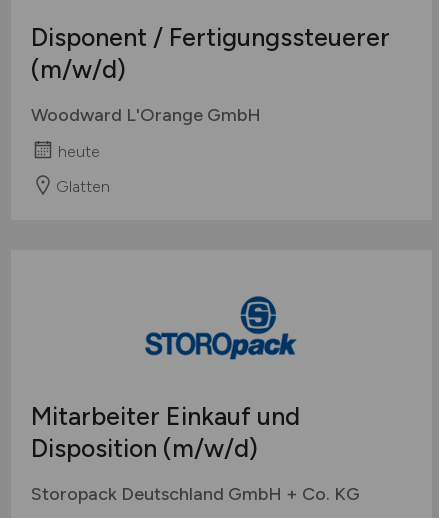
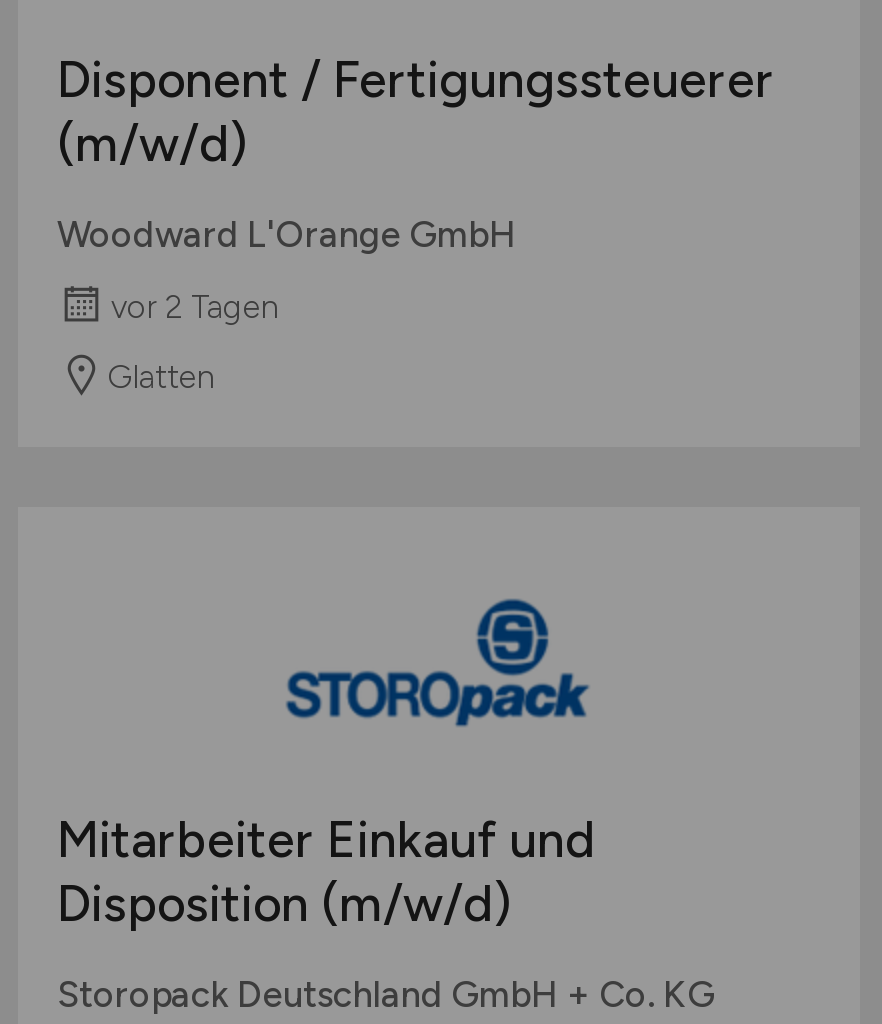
[57,142,99,161] heute -> [111,289,279,327] vor 2 Tagen

